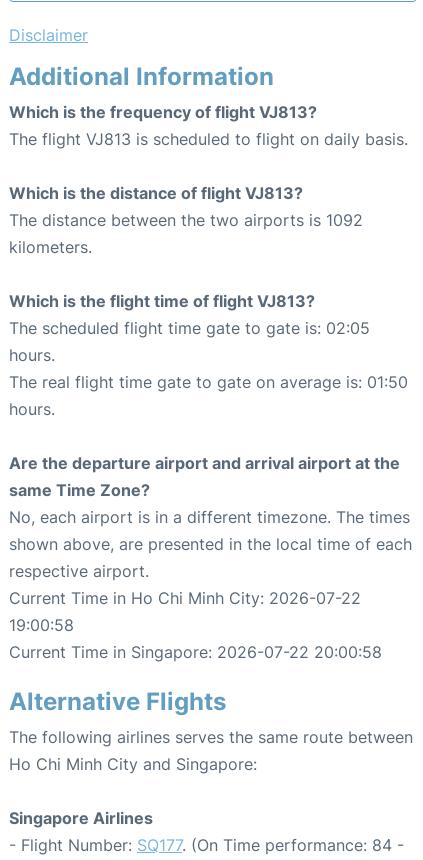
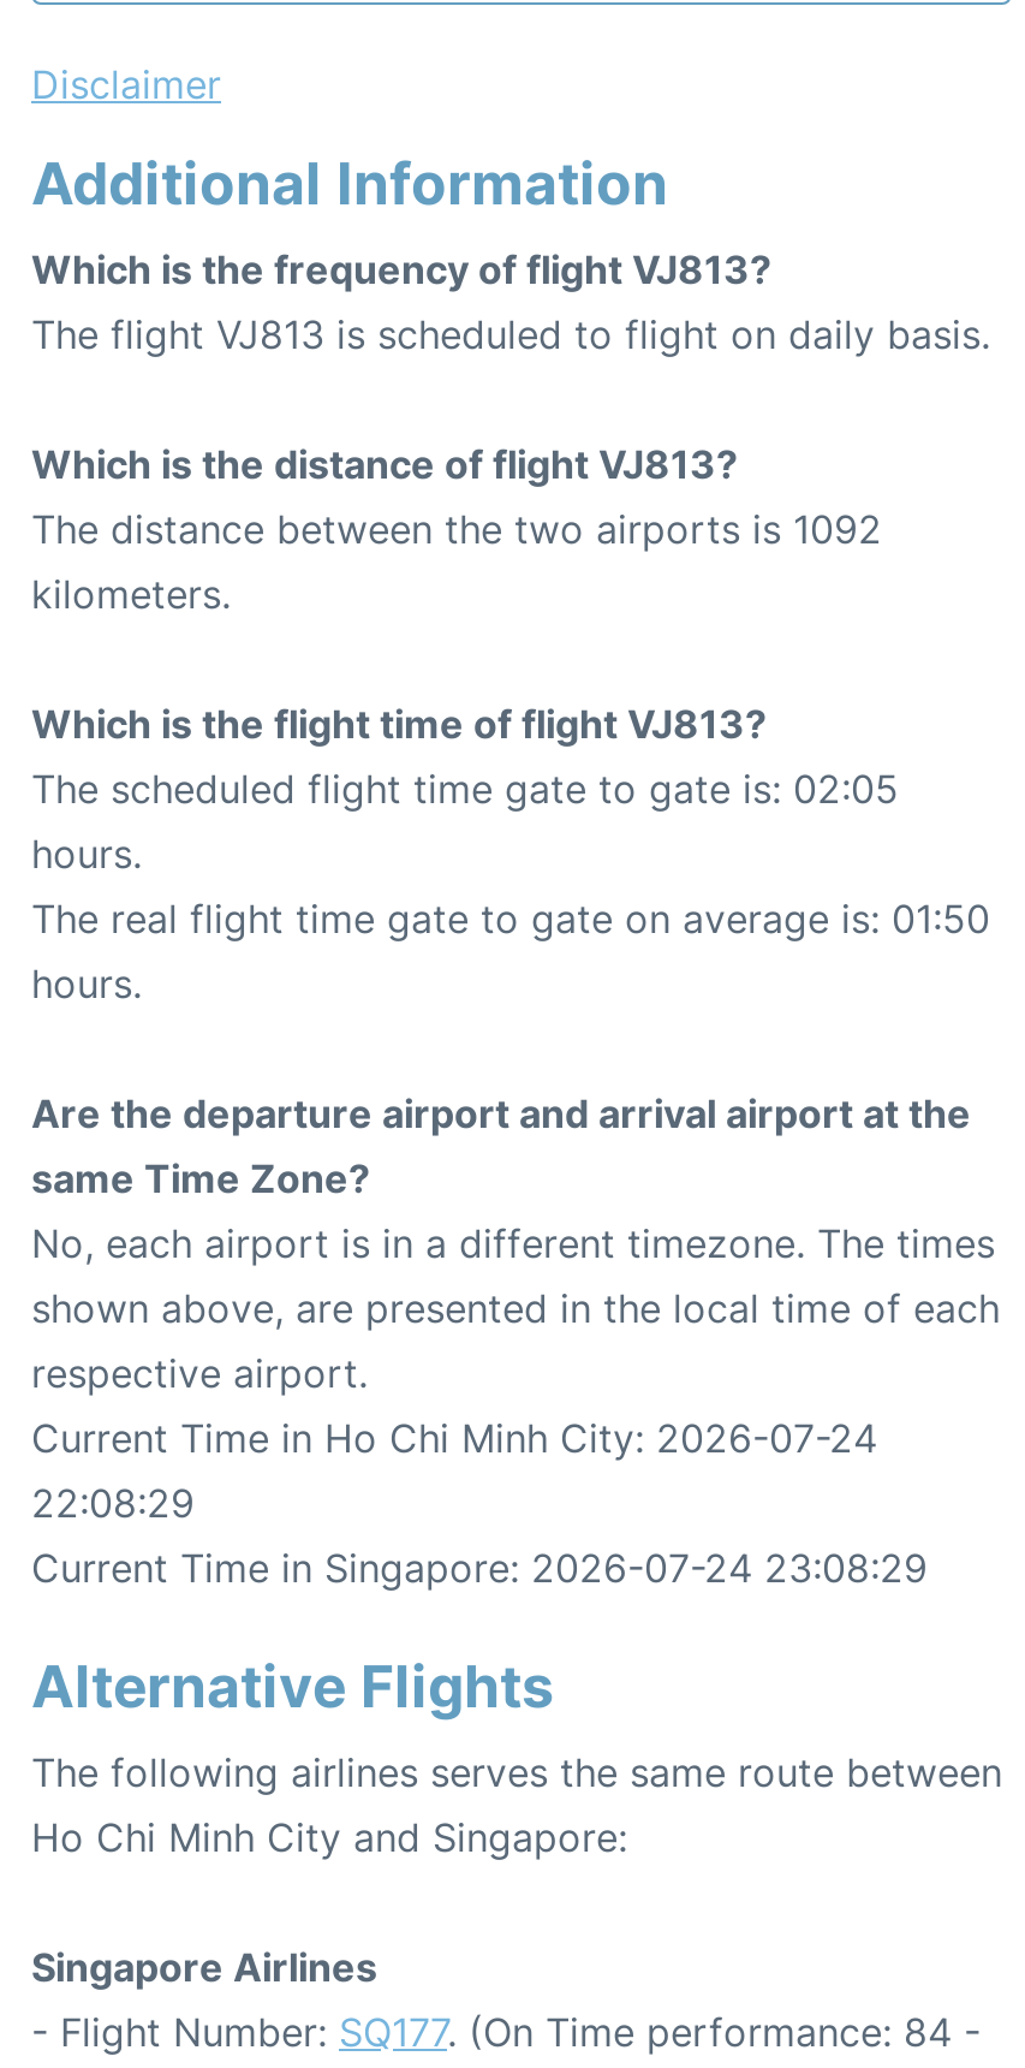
[9,588,361,608] Current Time in Ho Chi Minh City: 2026-07-22 -> [31,1415,877,1463] Current Time in Ho Chi Minh City: 2026-07-24
[9,615,74,635] 19:00:58 -> [31,1480,195,1528] 22:08:29
[9,642,382,662] Current Time in Singapore: 2026-07-22 20:00:58 -> [31,1545,928,1593] Current Time in Singapore: 2026-07-24 23:08:29

